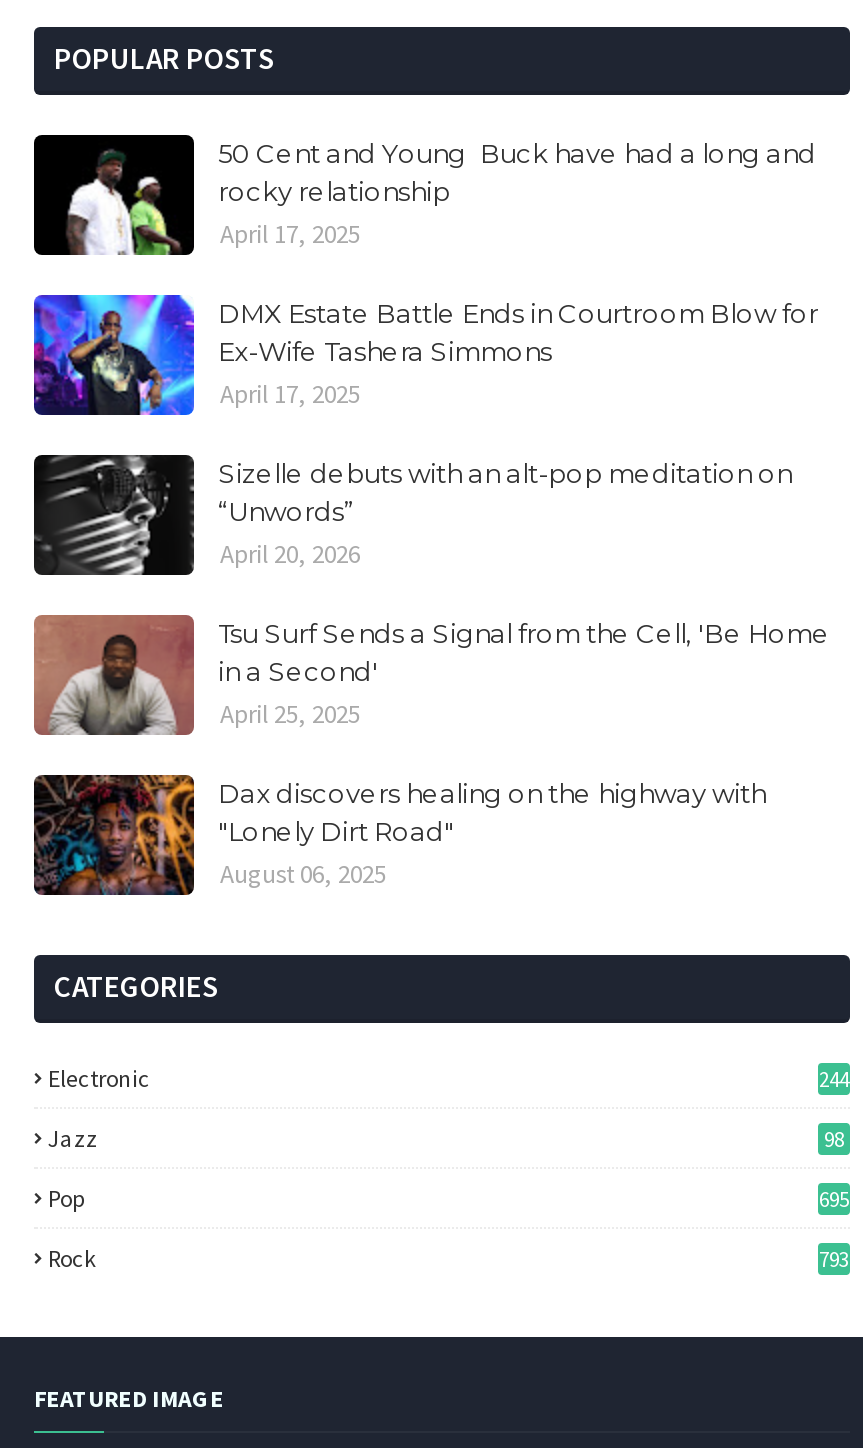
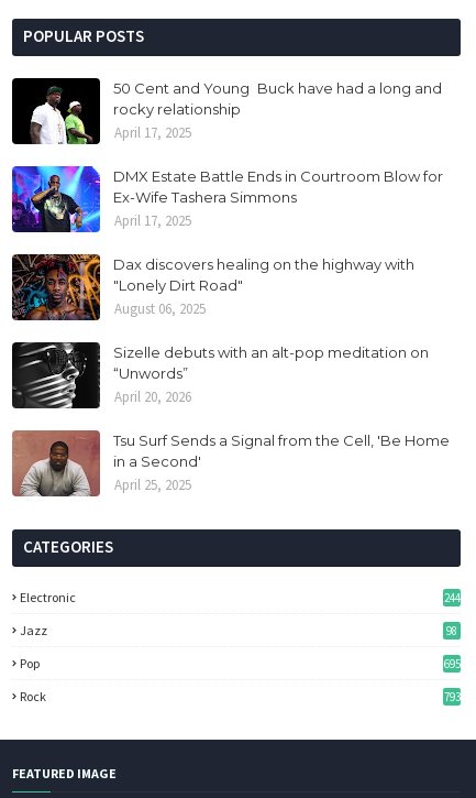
moved [34,457,830,737] -> [12,343,450,498]: [image] | Sizelle debuts with an alt-pop meditation on | “Unwords” | April 20, 2026 | Tsu Surf Sends a Signal from the Cell, 'Be Home | in a Second' | April 25, 2025
moved [32,773,766,897] -> [12,253,414,320]: [image] | Dax discovers healing on the highway with | "Lonely Dirt Road" | August 06, 2025

